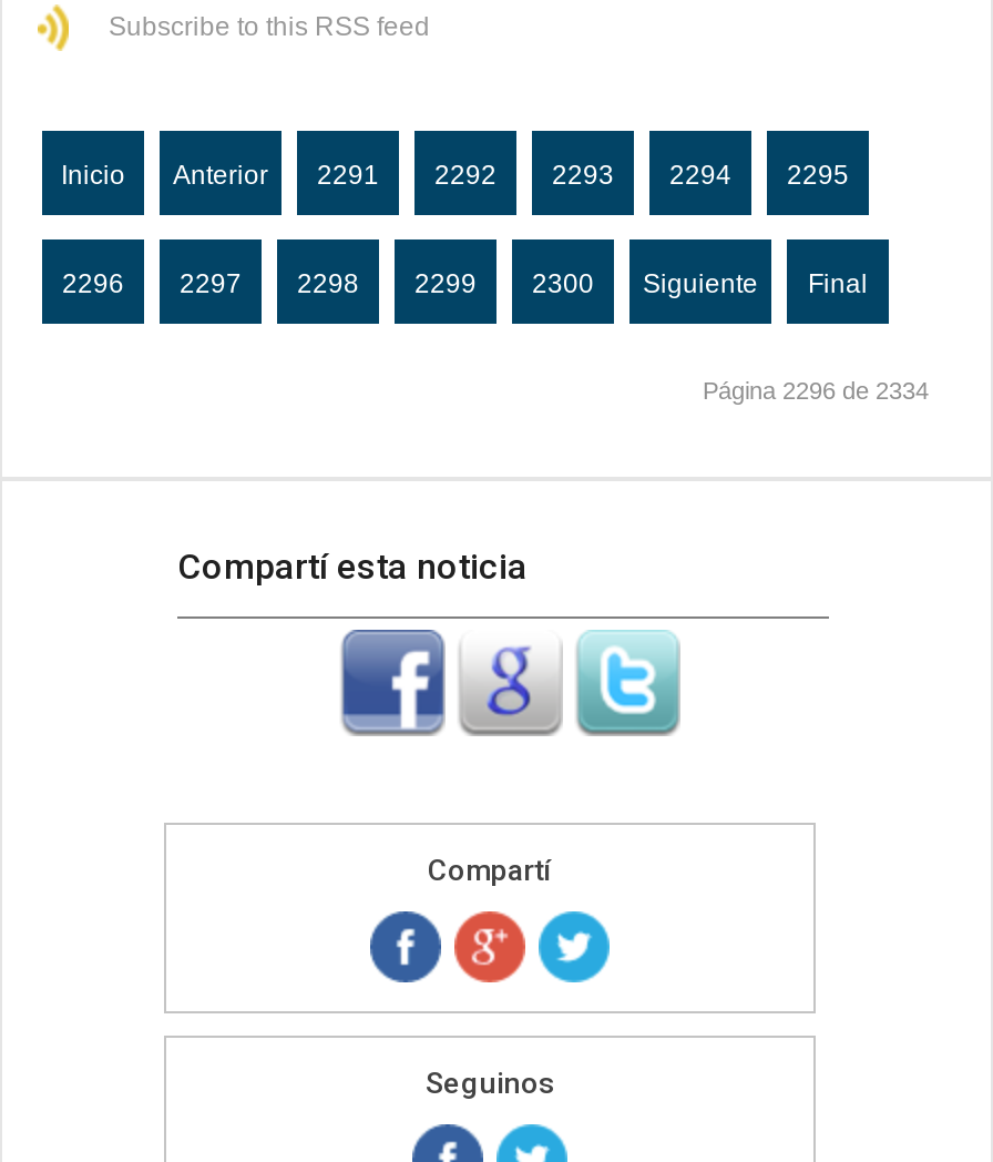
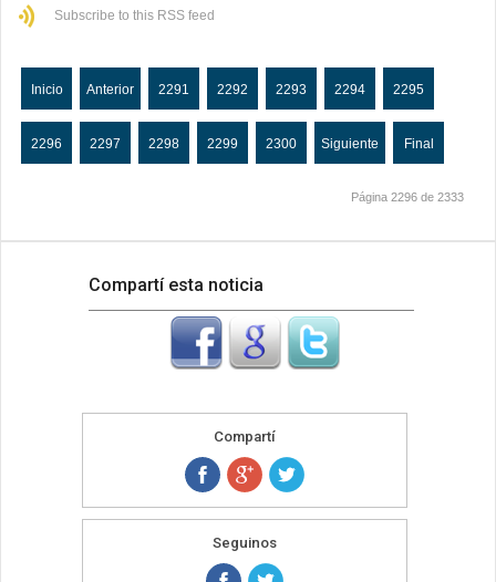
[703,377,929,404] Página 2296 de 2334 -> [351,190,464,204] Página 2296 de 2333

